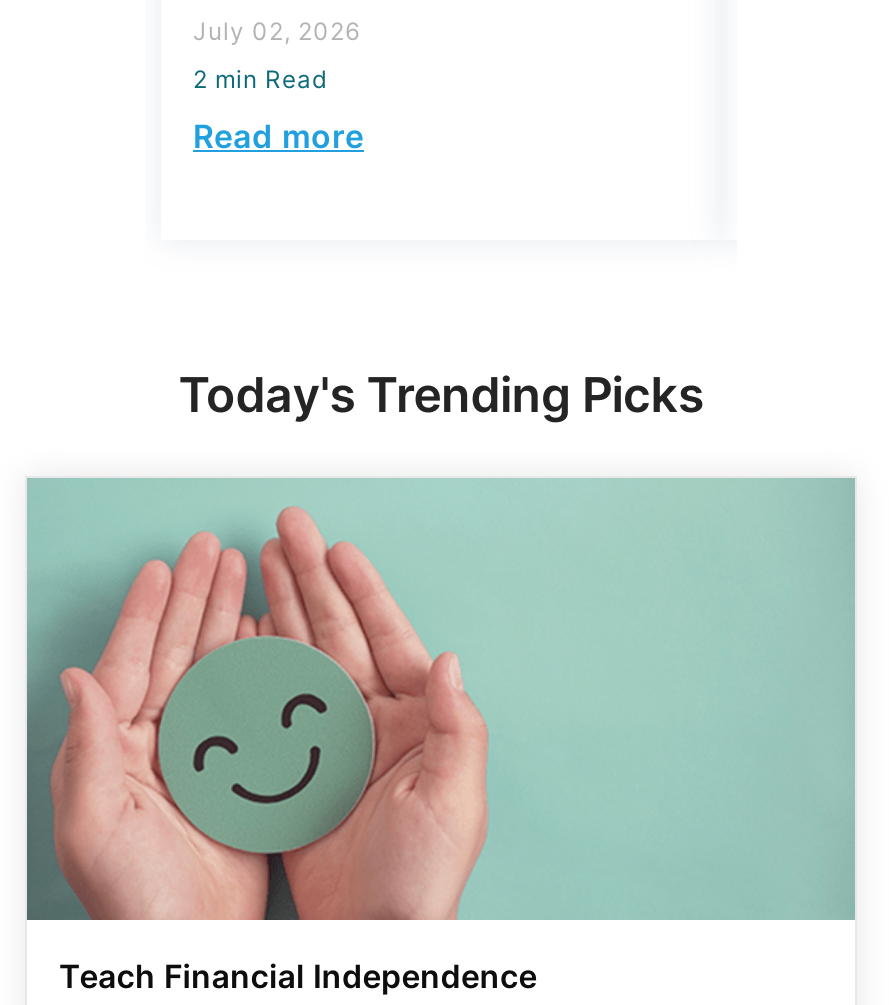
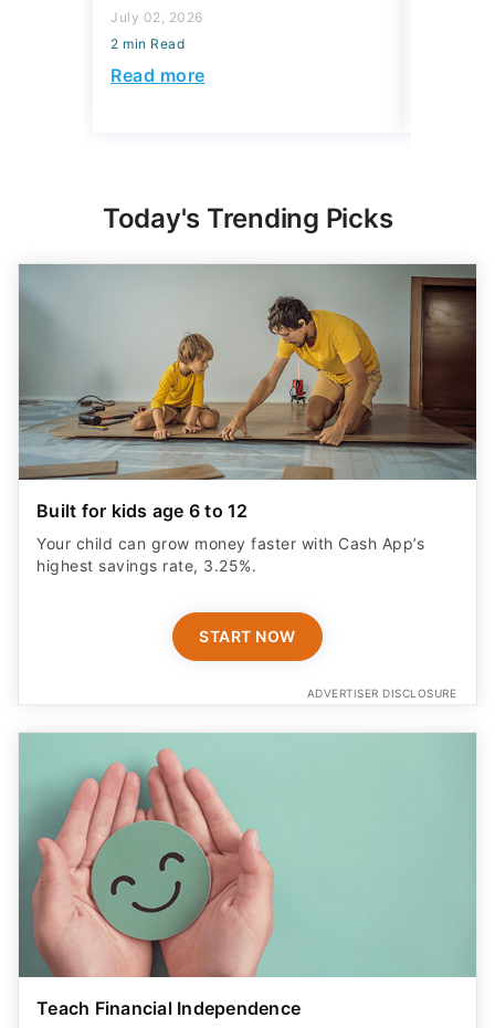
none -> [19,264,477,575] [image] | Built for kids age 6 to 12 | Your child can grow money faster with Cash App’s | highest savings rate, 3.25%.
none -> [199,627,456,699] START NOW | ADVERTISER DISCLOSURE

